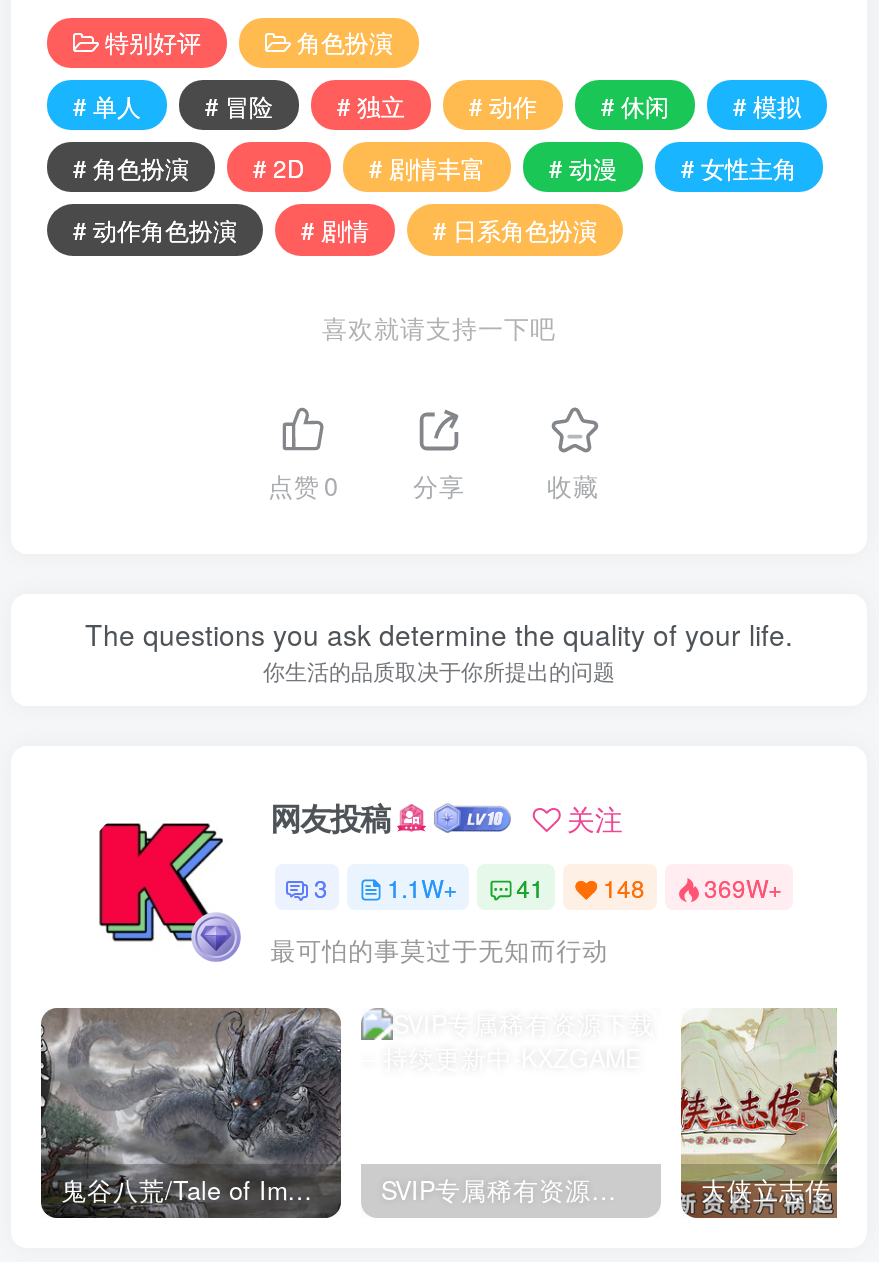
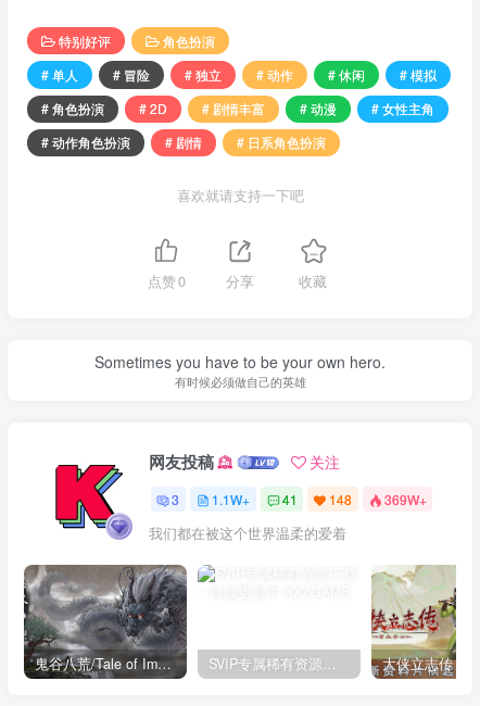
[85,615,793,687] The questions you ask determine the quality of your life. | 你生活的品质取决于你所提出的问题 -> [94,351,386,390] Sometimes you have to be your own hero. | 有时候必须做自己的英雄
[270,932,608,968] 最可怕的事莫过于无知而行动 -> [148,523,346,543] 我们都在被这个世界温柔的爱着

